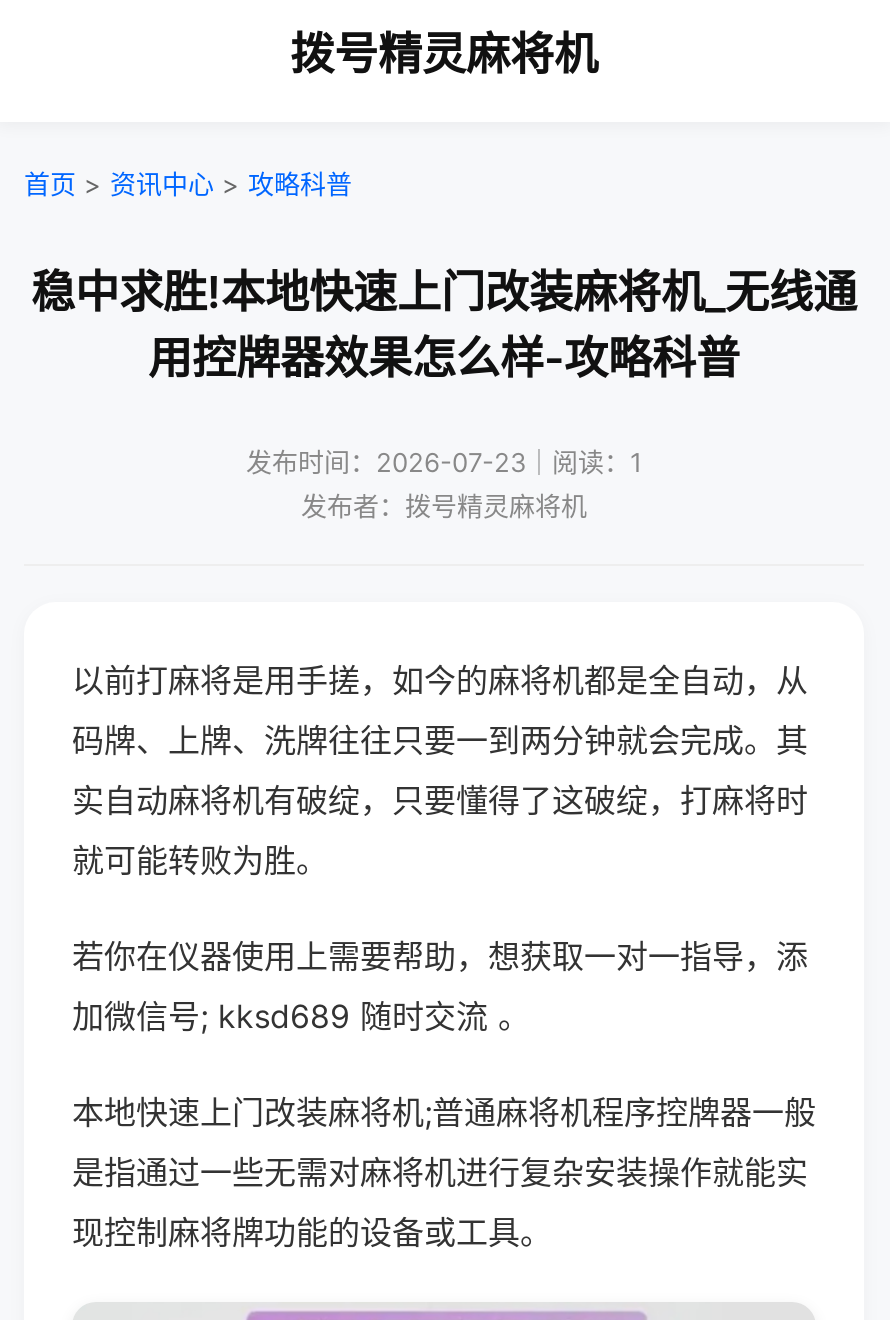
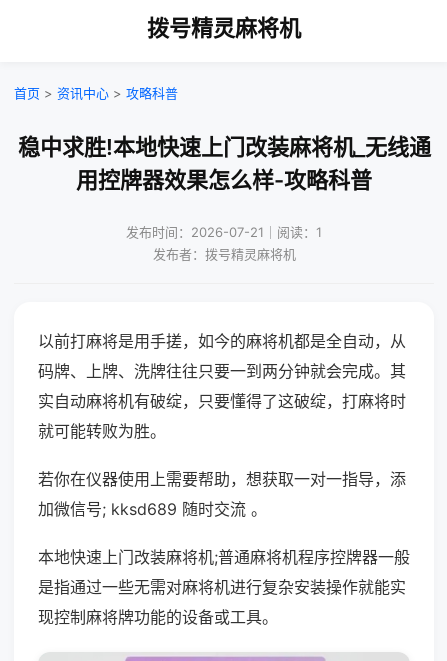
[246,446,642,478] 发布时间：2026-07-23｜阅读：1 -> [126,224,322,240] 发布时间：2026-07-21｜阅读：1

